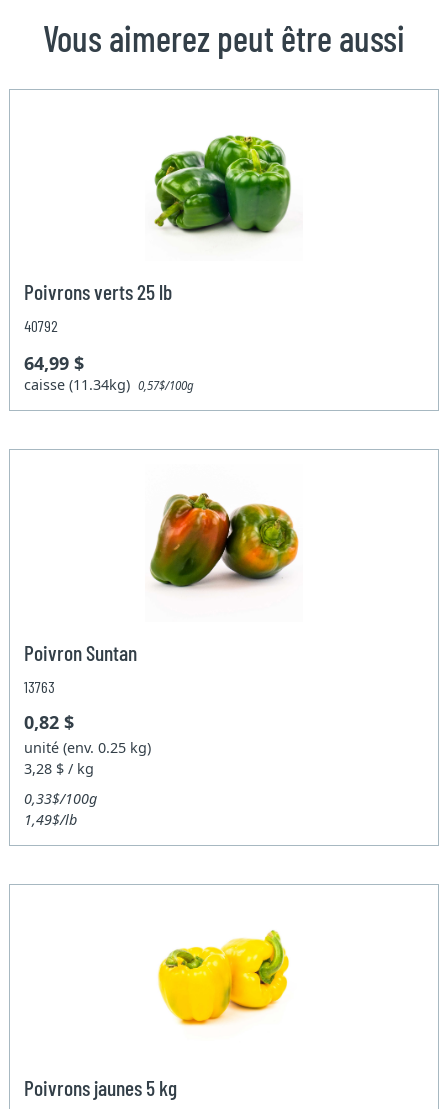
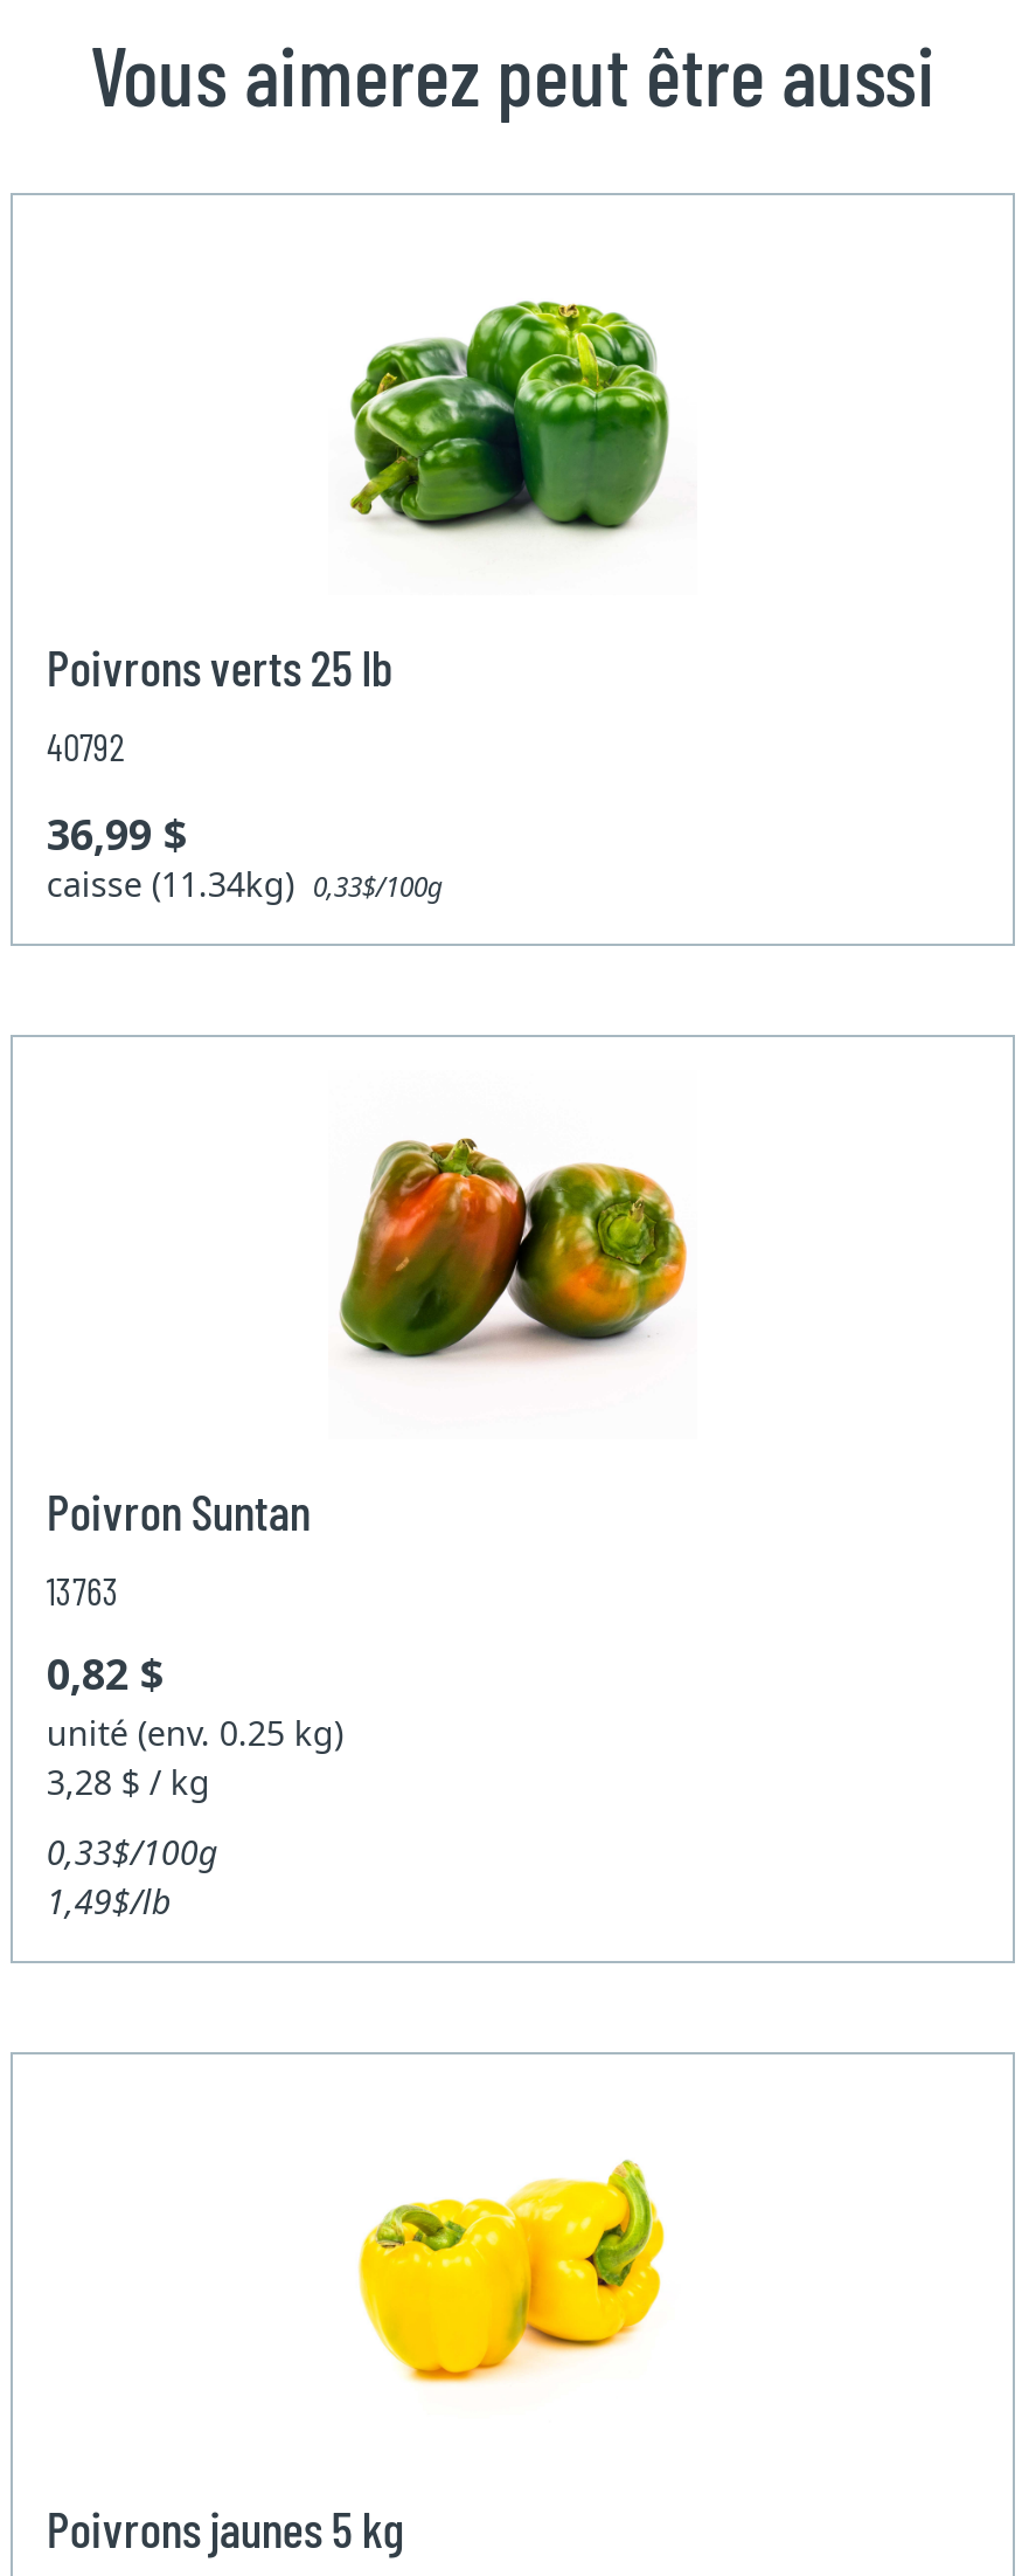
[24,351,84,375] 64,99 $ -> [46,807,187,863] 36,99 $
[24,375,194,394] caisse (11.34kg) 0,57$/100g -> [46,863,444,907] caisse (11.34kg) 0,33$/100g

